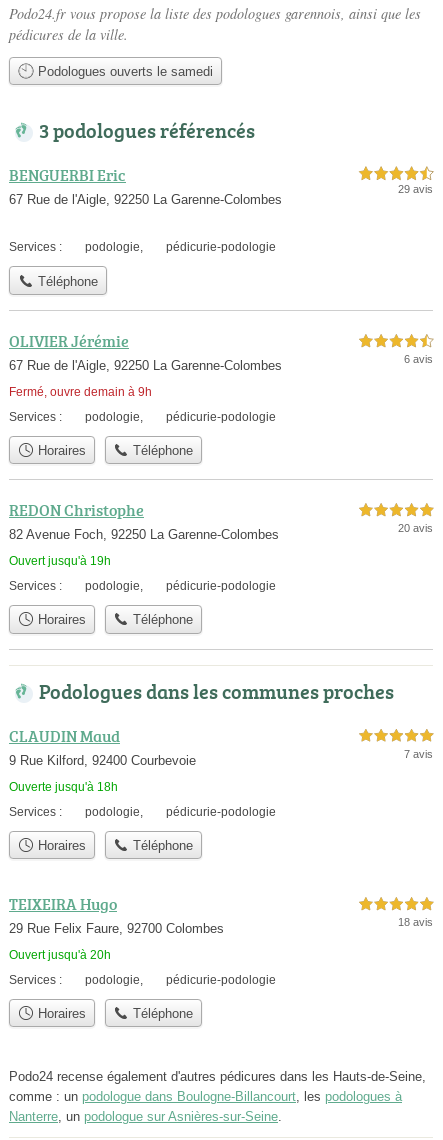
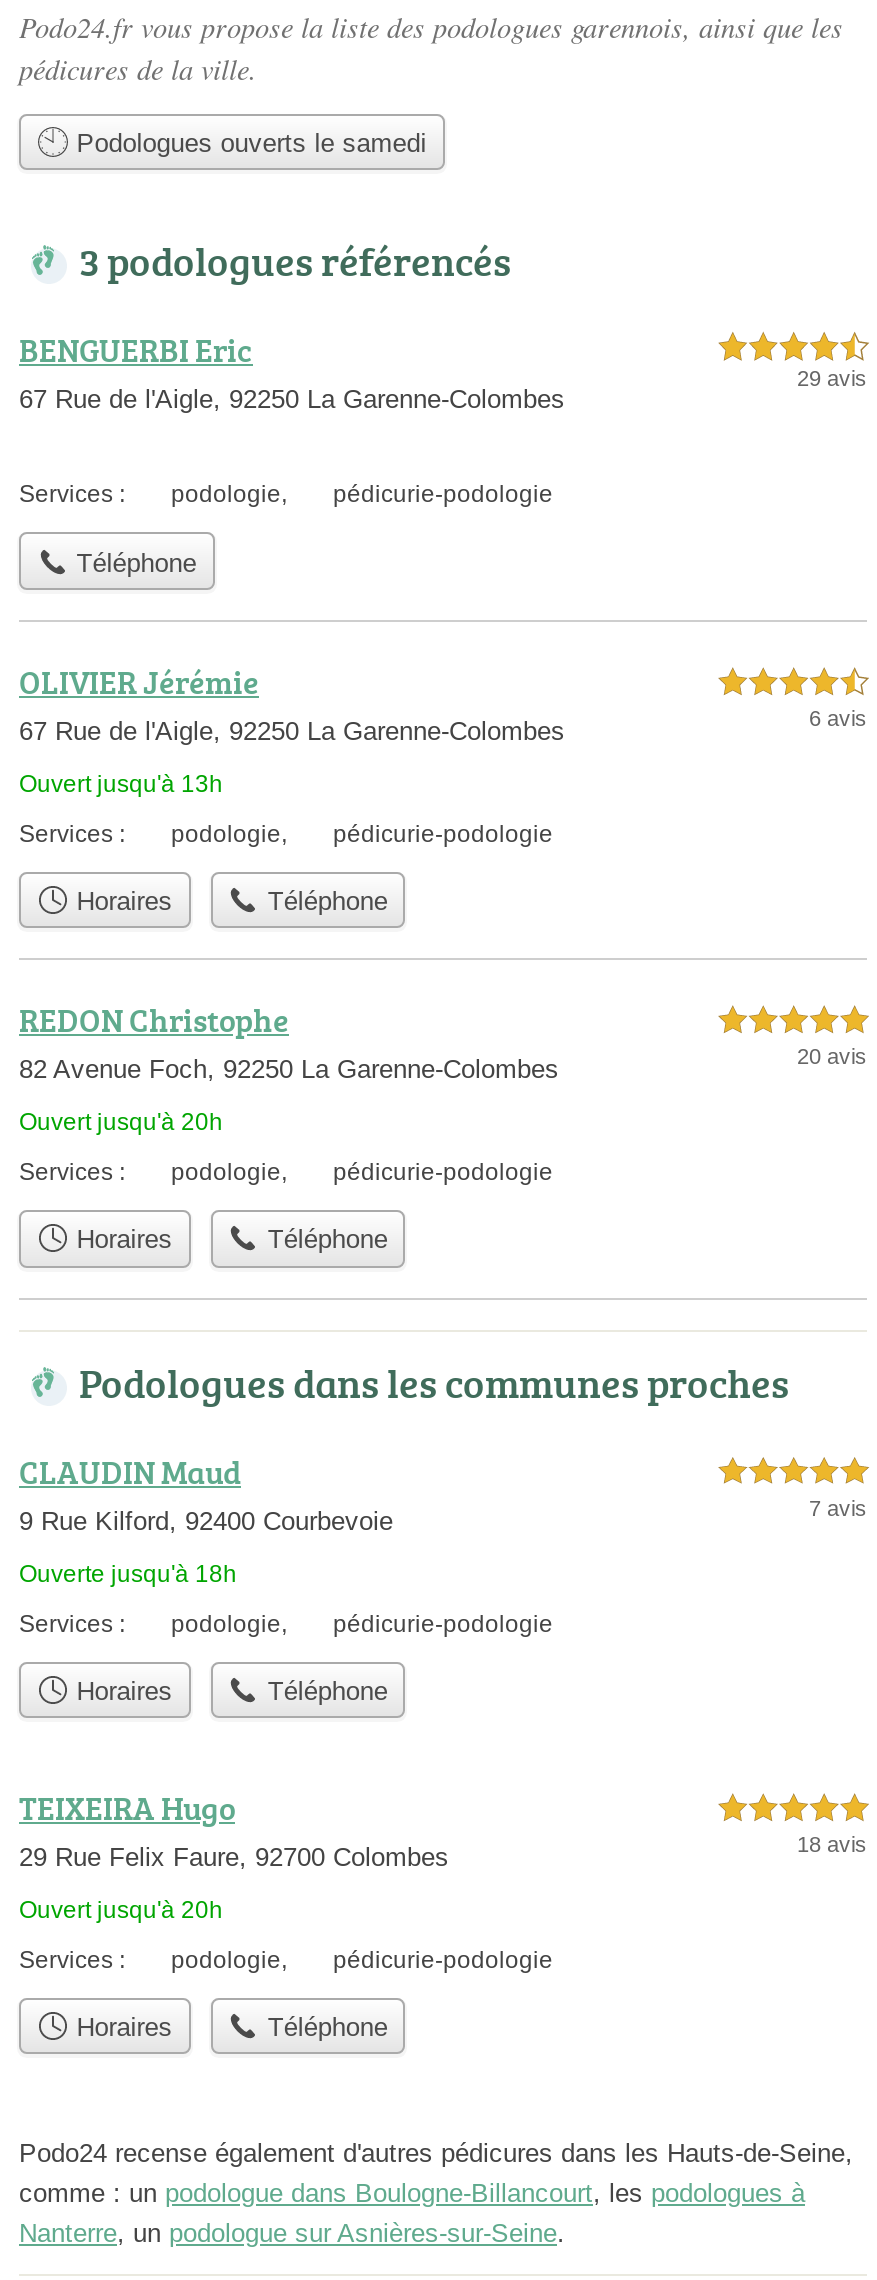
[9,385,152,399] Fermé, ouvre demain à 9h -> [19,770,223,798] Ouvert jusqu'à 13h
[9,554,111,568] Ouvert jusqu'à 19h -> [19,1108,223,1136] Ouvert jusqu'à 20h

